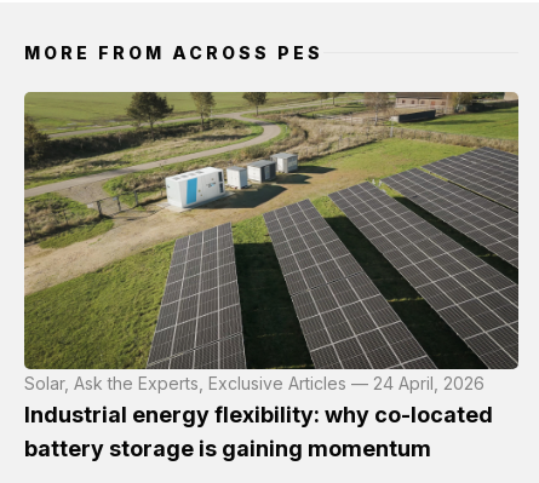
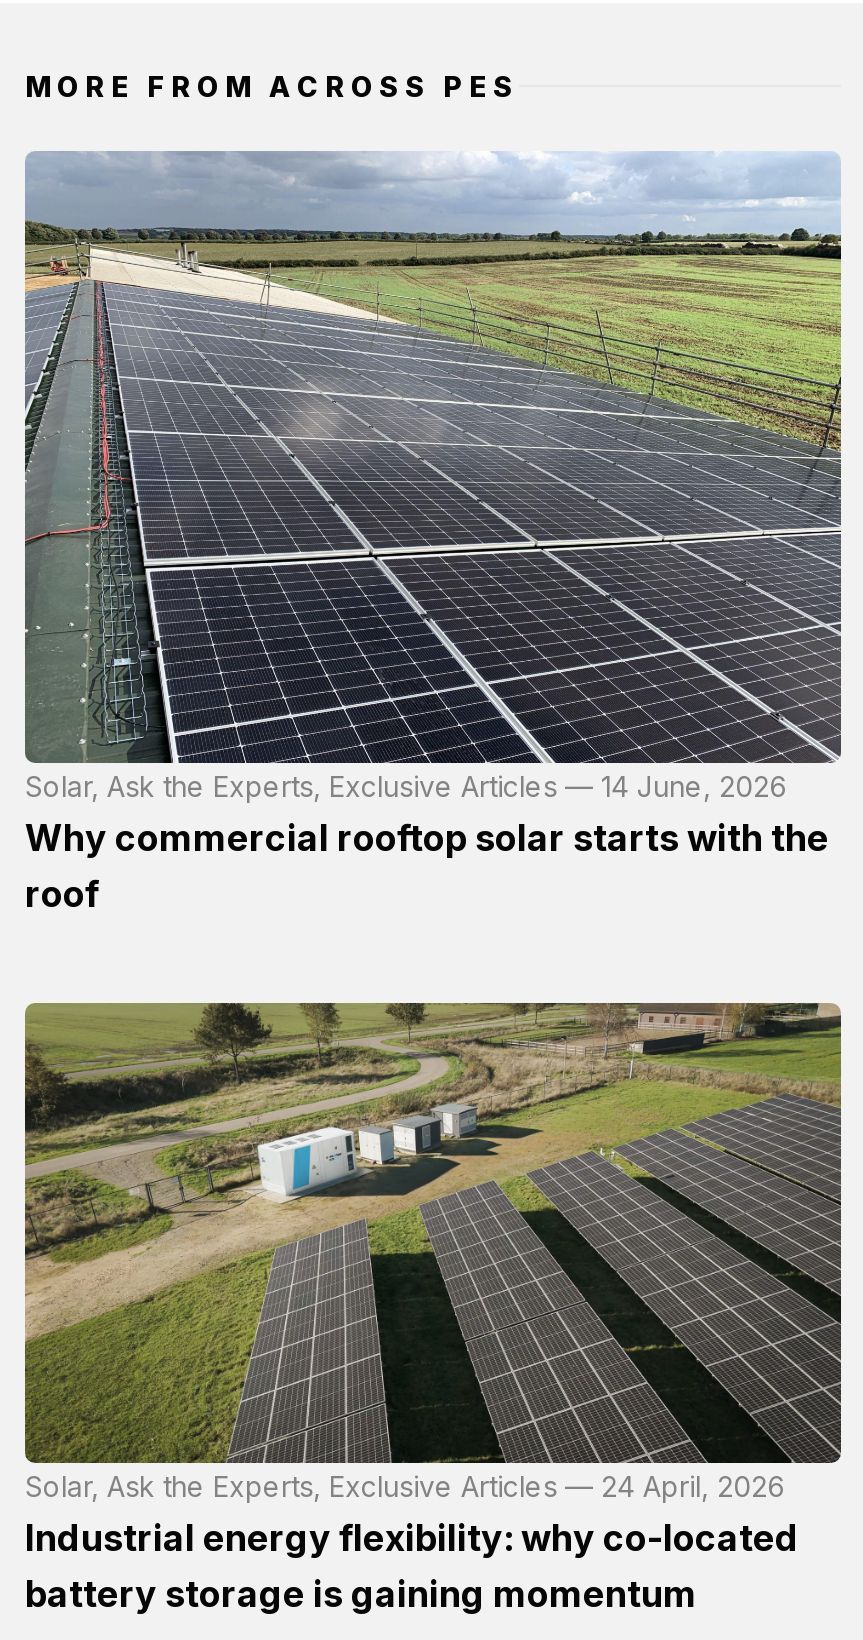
none -> [23,151,843,916] [image] | Solar, Ask the Experts, Exclusive Articles — 14 June, 2026 | Why commercial rooftop solar starts with the | roof

